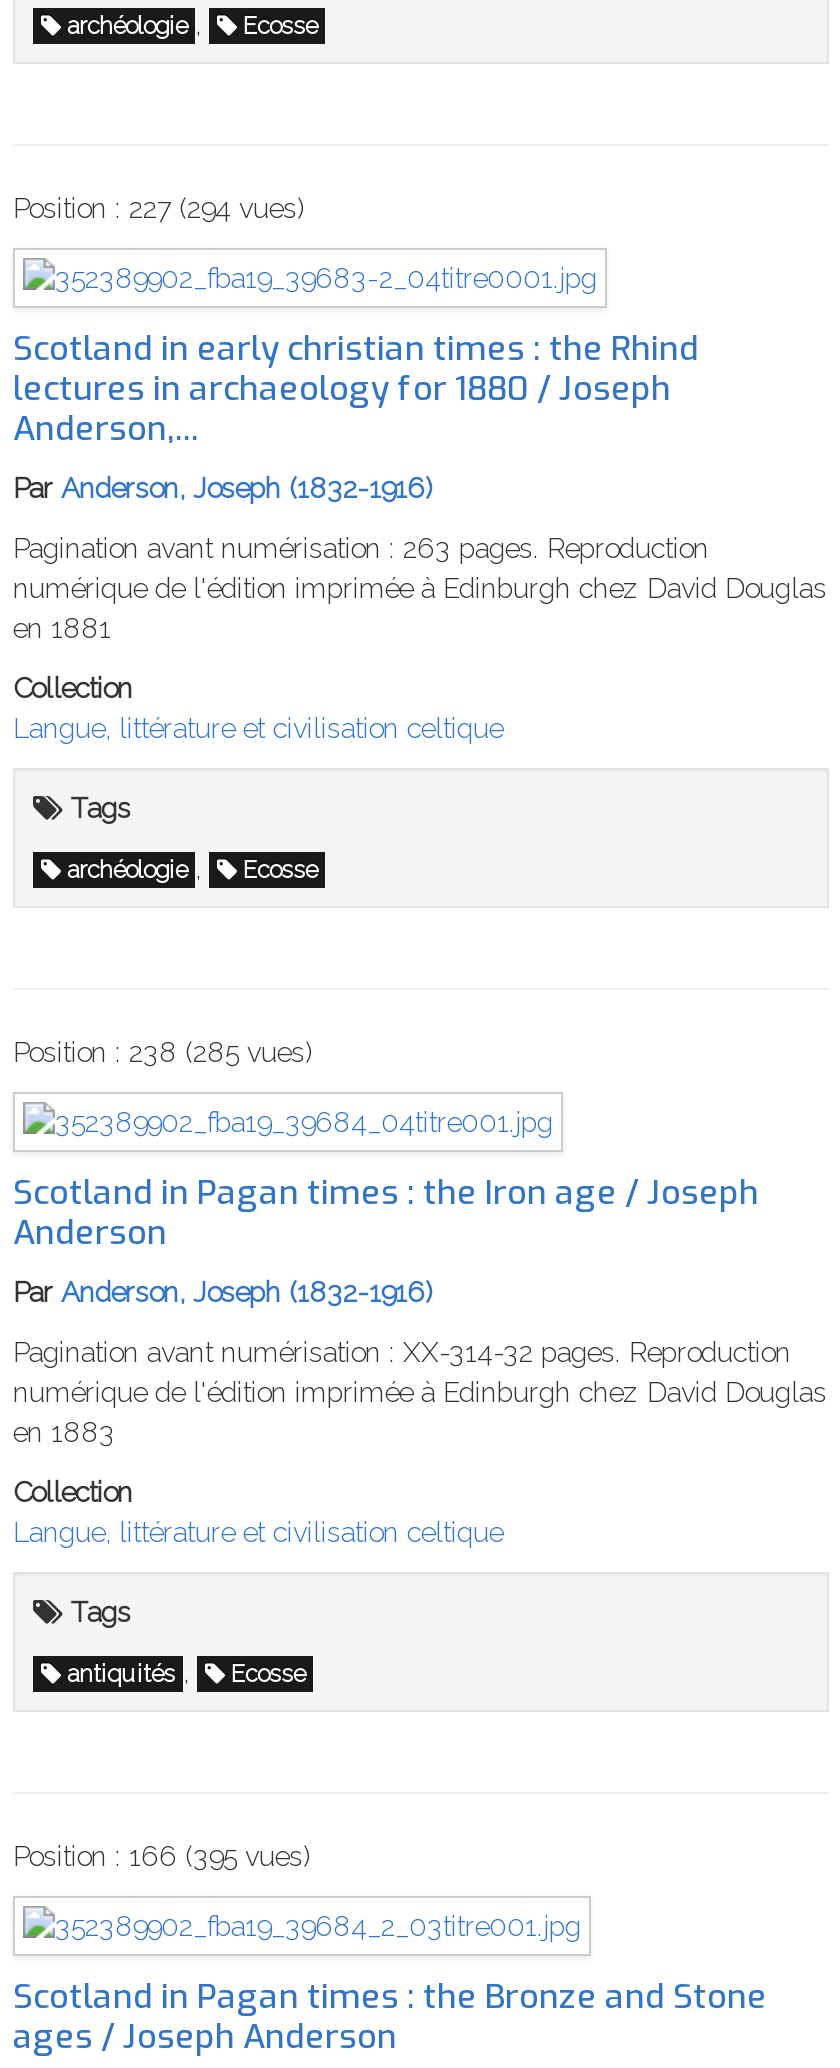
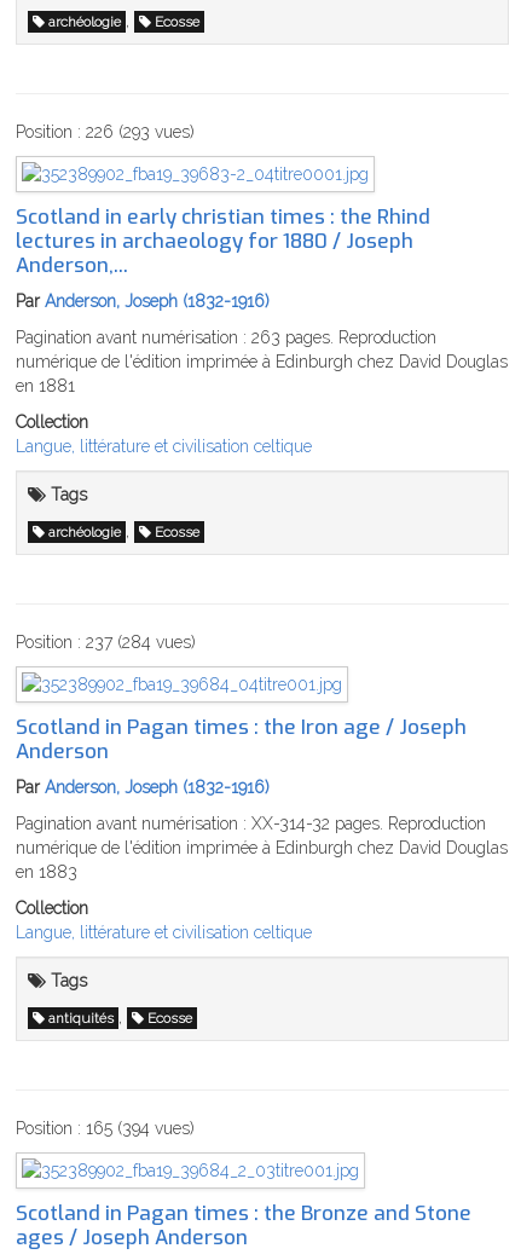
[13,193,305,225] Position : 227 (294 vues) -> [16,123,195,142] Position : 226 (293 vues)
[13,1037,313,1069] Position : 238 (285 vues) -> [16,633,196,652] Position : 237 (284 vues)
[13,1841,311,1873] Position : 166 (395 vues) -> [16,1119,195,1138] Position : 165 (394 vues)

